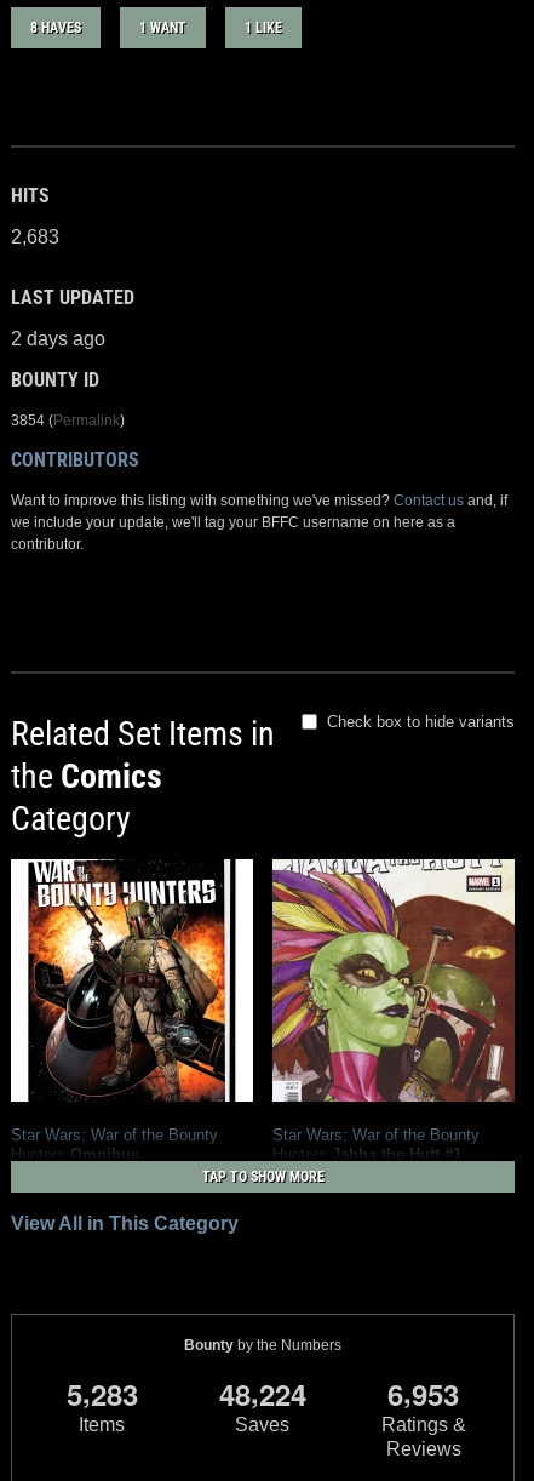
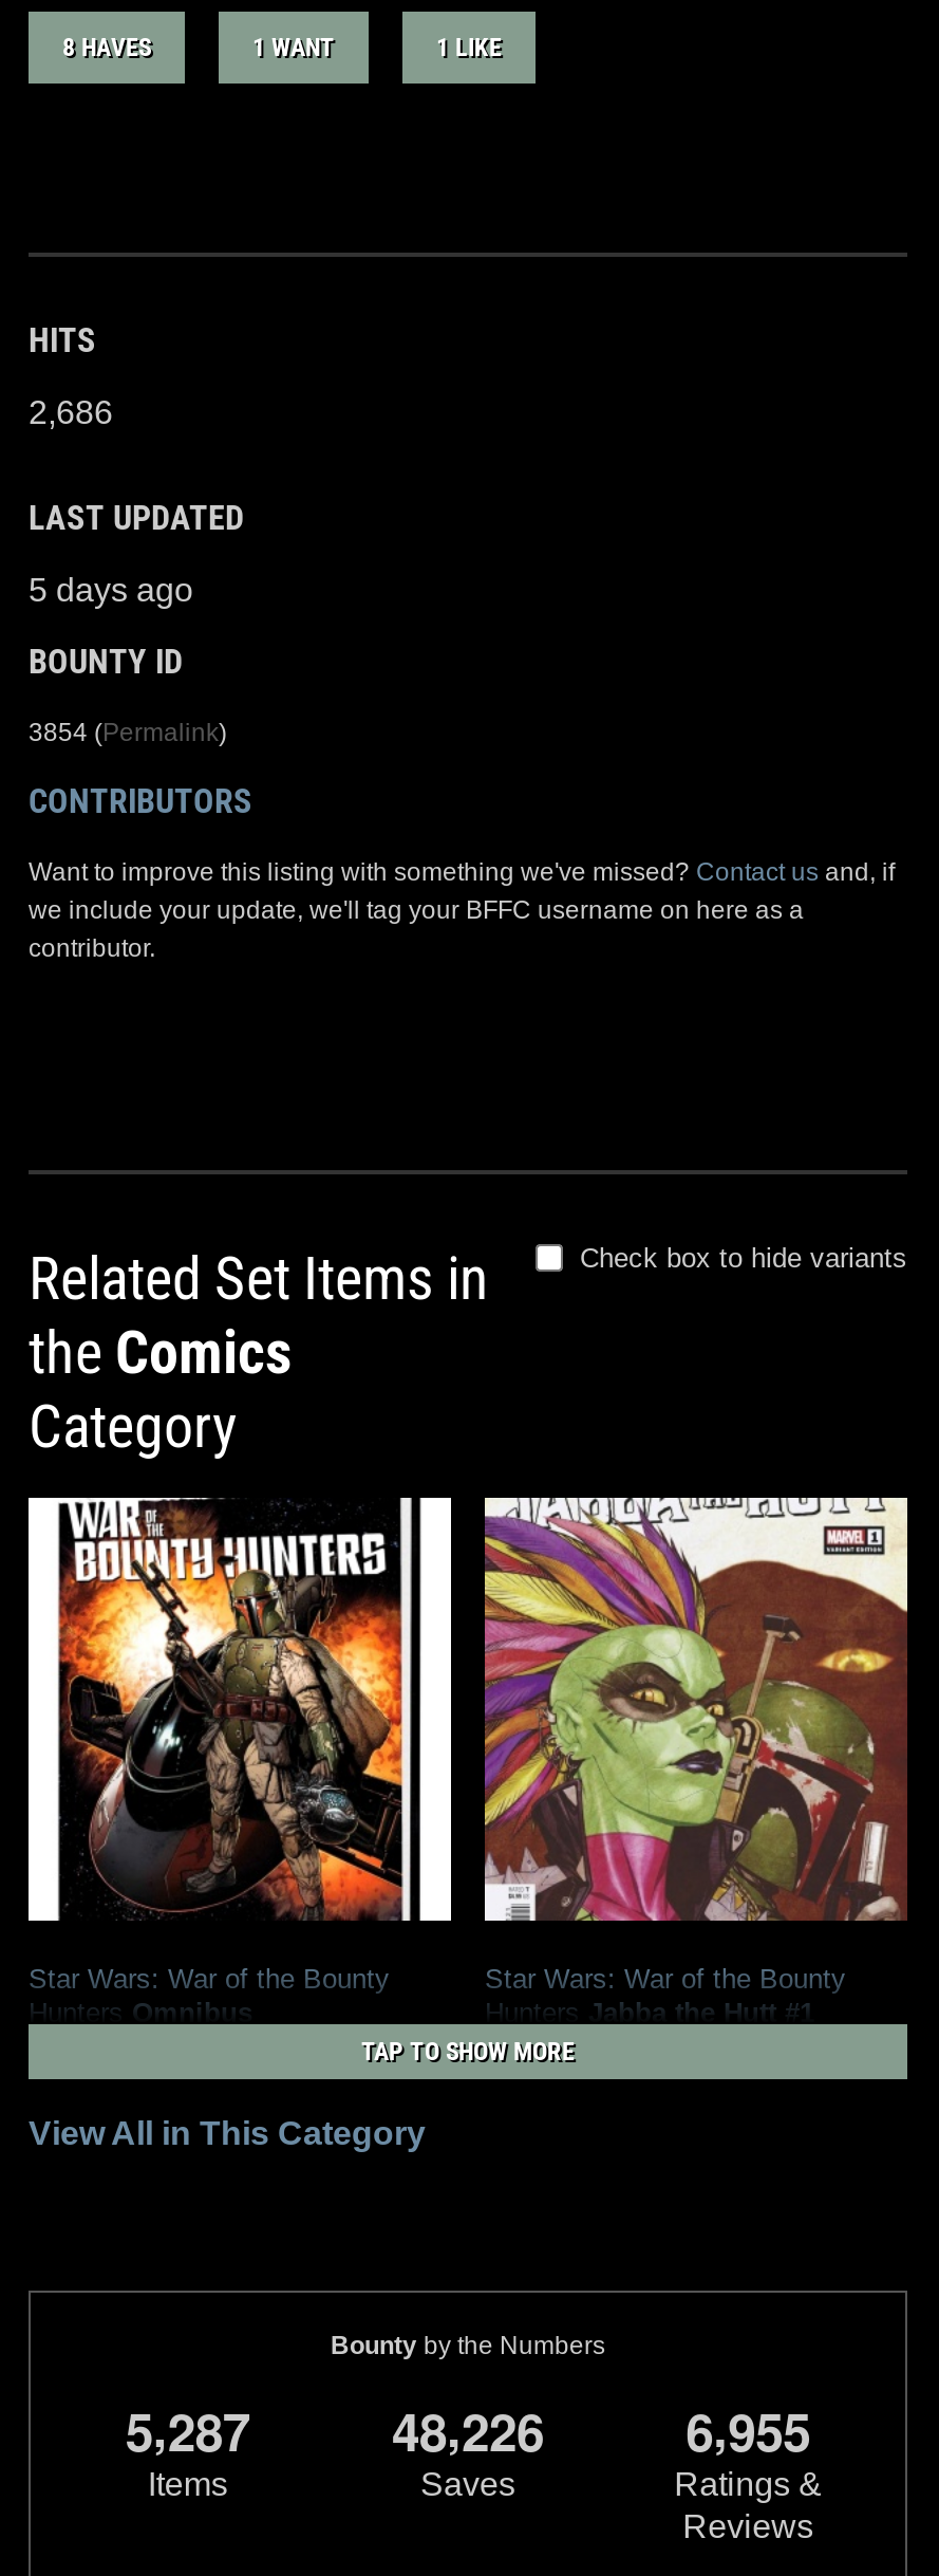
[11,227,59,247] 2,683 -> [29,394,113,430] 2,686
[11,328,105,349] 2 days ago -> [29,572,193,608] 5 days ago
[66,1371,138,1414] 5,283 -> [125,2390,250,2465] 5,287
[219,1371,306,1414] 48,224 -> [392,2390,544,2465] 48,226
[388,1371,459,1414] 6,953 -> [686,2390,810,2465] 6,955

